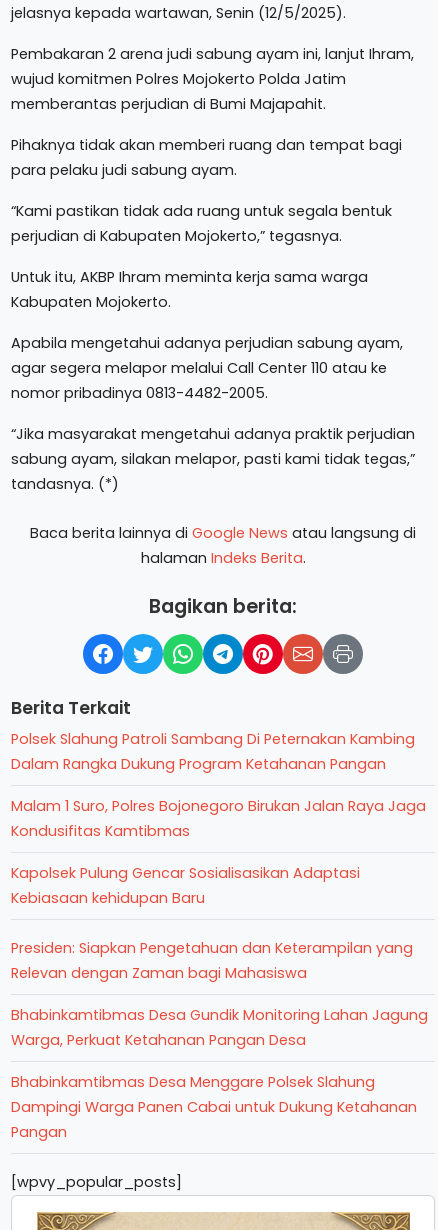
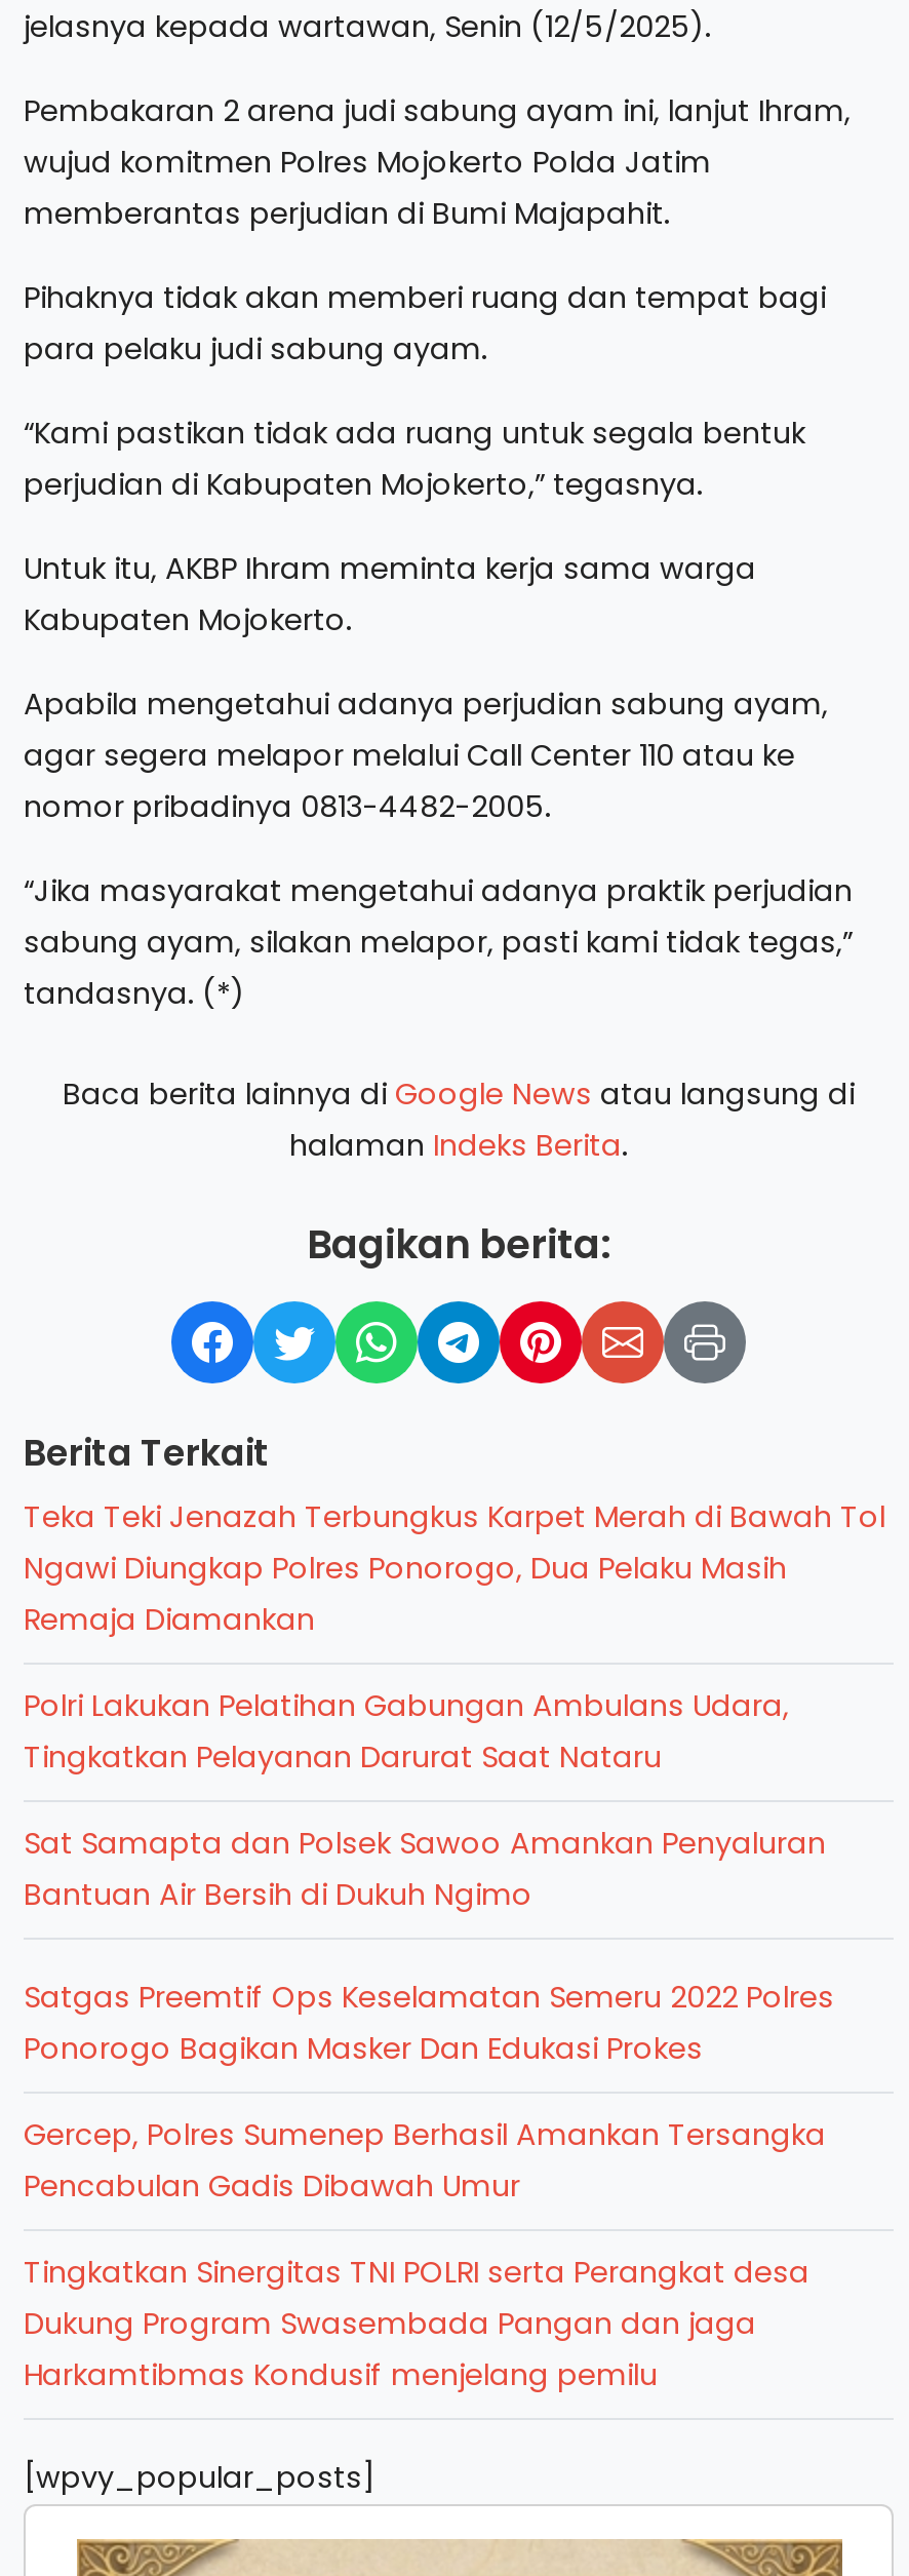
[11,729,415,774] Polsek Slahung Patroli Sambang Di Peternakan Kambing | Dalam Rangka Dukung Program Ketahanan Pangan -> [24,1496,885,1640] Teka Teki Jenazah Terbungkus Karpet Merah di Bawah Tol | Ngawi Diungkap Polres Ponorogo, Dua Pelaku Masih | Remaja Diamankan
[11,796,426,841] Malam 1 Suro, Polres Bojonegoro Birukan Jalan Raya Jaga | Kondusifitas Kamtibmas -> [24,1685,789,1778] Polri Lakukan Pelatihan Gabungan Ambulans Udara, | Tingkatkan Pelayanan Darurat Saat Nataru
[11,863,360,908] Kapolsek Pulung Gencar Sosialisasikan Adaptasi | Kebiasaan kehidupan Baru -> [24,1823,826,1915] Sat Samapta dan Polsek Sawoo Amankan Penyaluran | Bantuan Air Bersih di Dukuh Ngimo
[11,938,413,983] Presiden: Siapkan Pengetahuan dan Keterampilan yang | Relevan dengan Zaman bagi Mahasiswa -> [24,1977,834,2069] Satgas Preemtif Ops Keselamatan Semeru 2022 Polres | Ponorogo Bagikan Masker Dan Edukasi Prokes
[11,1005,428,1050] Bhabinkamtibmas Desa Gundik Monitoring Lahan Jagung | Warga, Perkuat Ketahanan Pangan Desa -> [24,2114,826,2207] Gercep, Polres Sumenep Berhasil Amankan Tersangka | Pencabulan Gadis Dibawah Umur
[11,1072,417,1142] Bhabinkamtibmas Desa Menggare Polsek Slahung | Dampingi Warga Panen Cabai untuk Dukung Ketahanan | Pangan -> [24,2252,809,2395] Tingkatkan Sinergitas TNI POLRI serta Perangkat desa | Dukung Program Swasembada Pangan dan jaga | Harkamtibmas Kondusif menjelang pemilu

